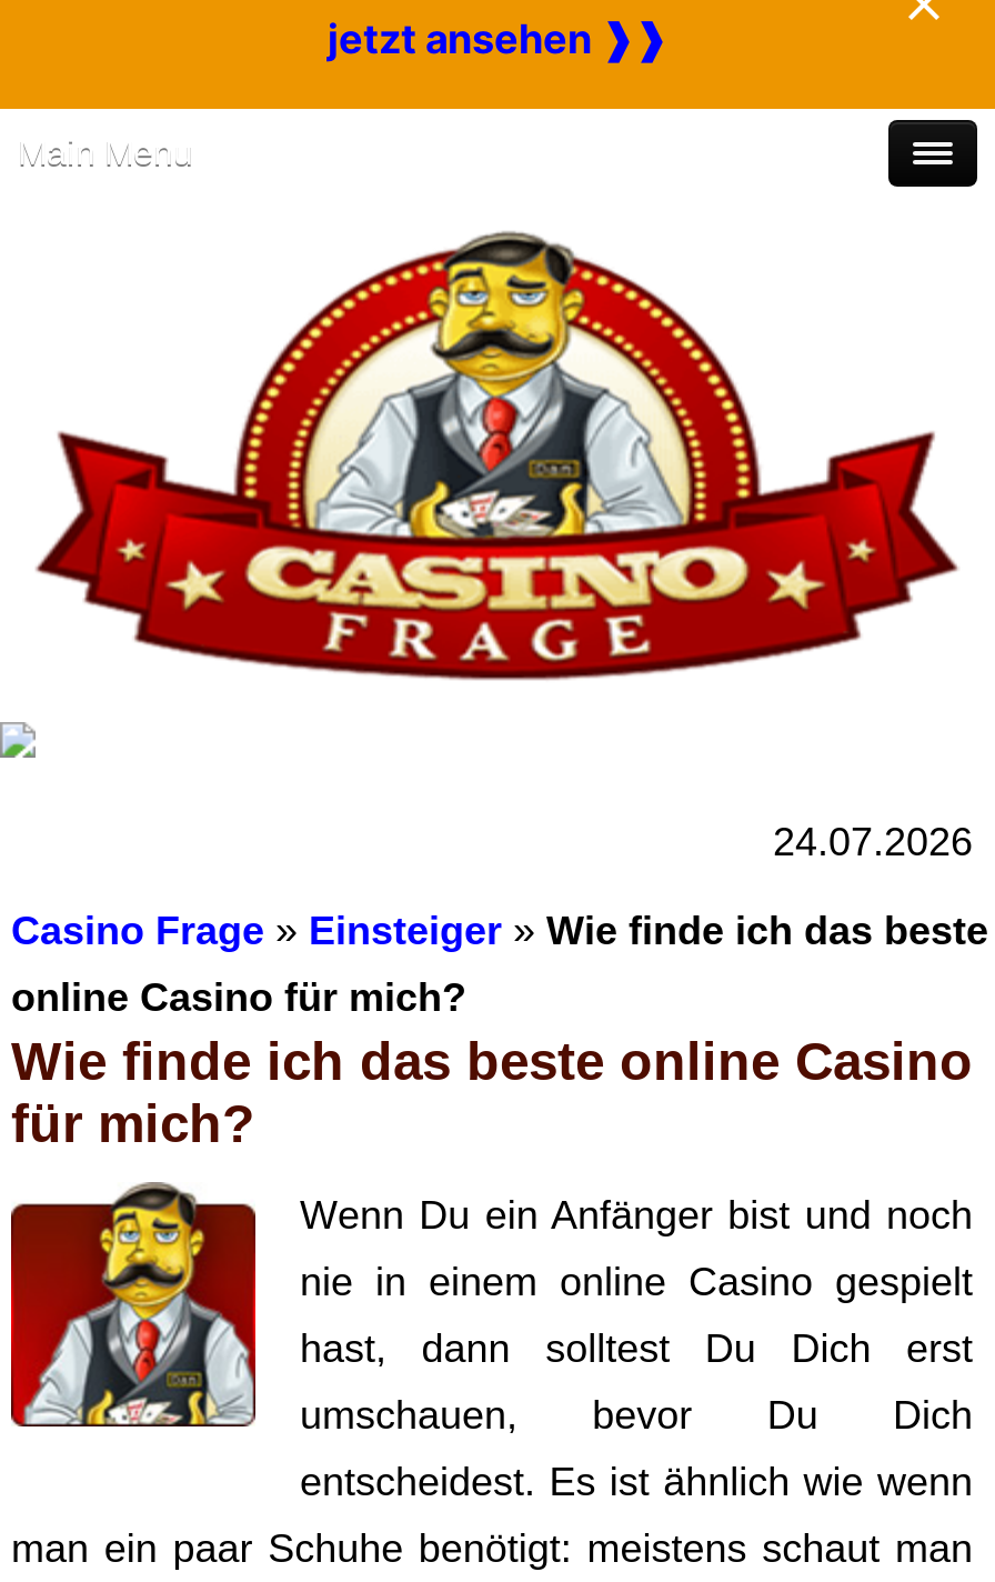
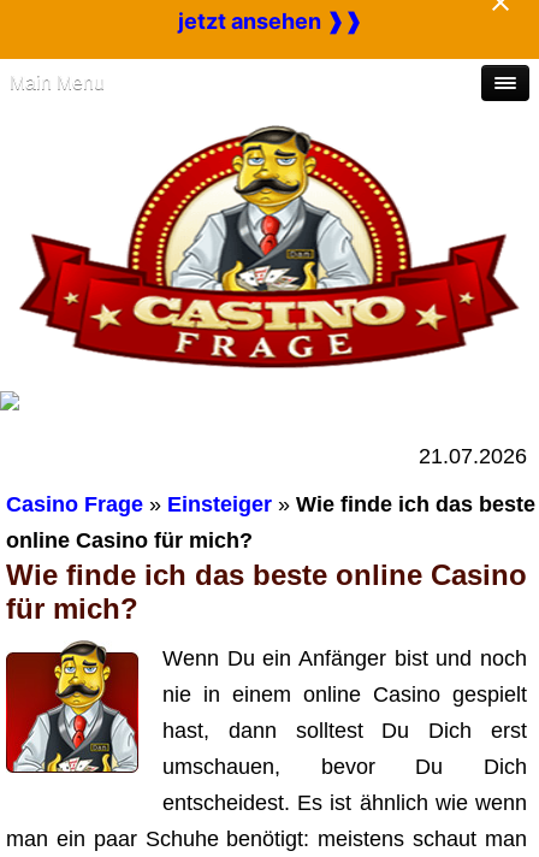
[773,819,973,864] 24.07.2026 -> [419,444,527,468] 21.07.2026

